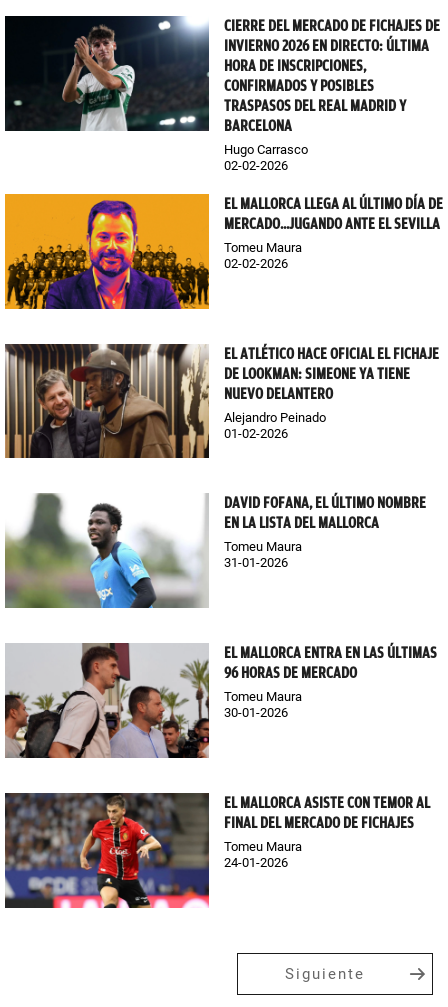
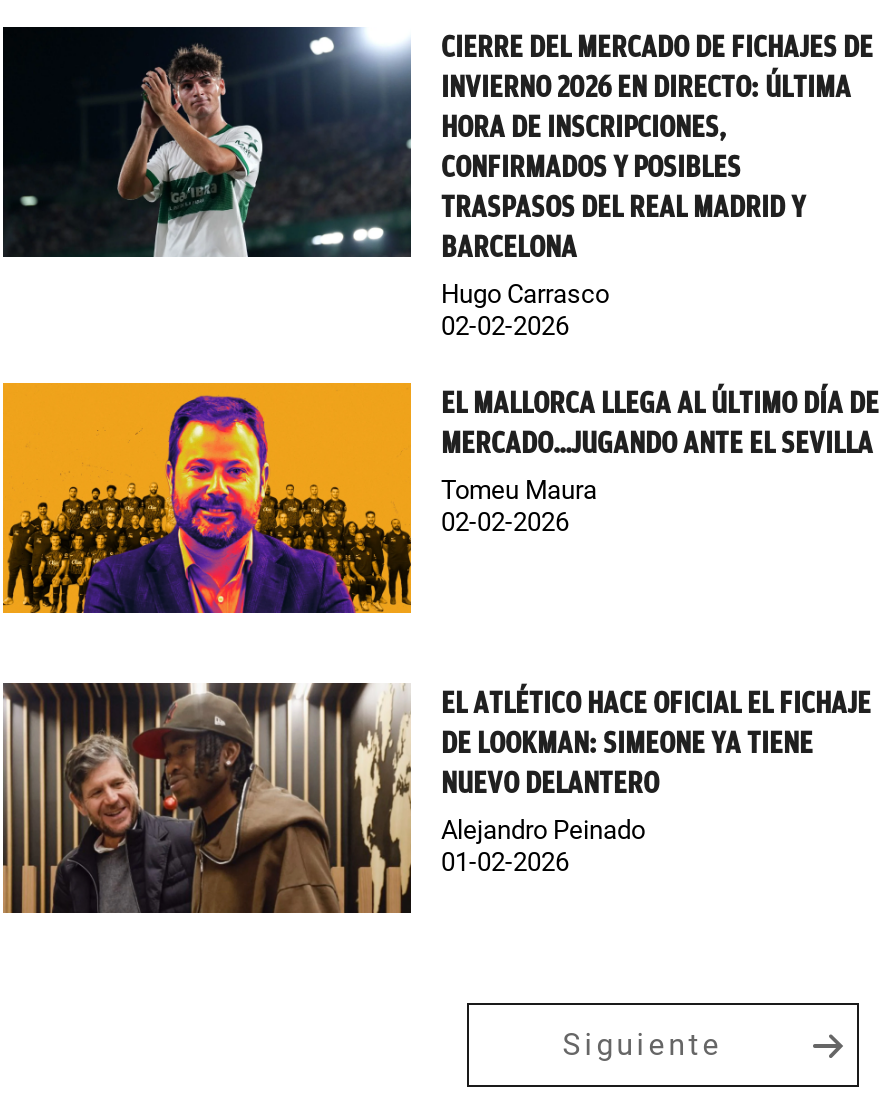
[4,492,426,609] [image] | DAVID FOFANA, EL ÚLTIMO NOMBRE | EN LA LISTA DEL MALLORCA | Tomeu Maura | 31-01-2026 -> none
[4,642,437,759] [image] | EL MALLORCA ENTRA EN LAS ÚLTIMAS | 96 HORAS DE MERCADO | Tomeu Maura | 30-01-2026 -> none
[4,792,430,909] [image] | EL MALLORCA ASISTE CON TEMOR AL | FINAL DEL MERCADO DE FICHAJES | Tomeu Maura | 24-01-2026 -> none

